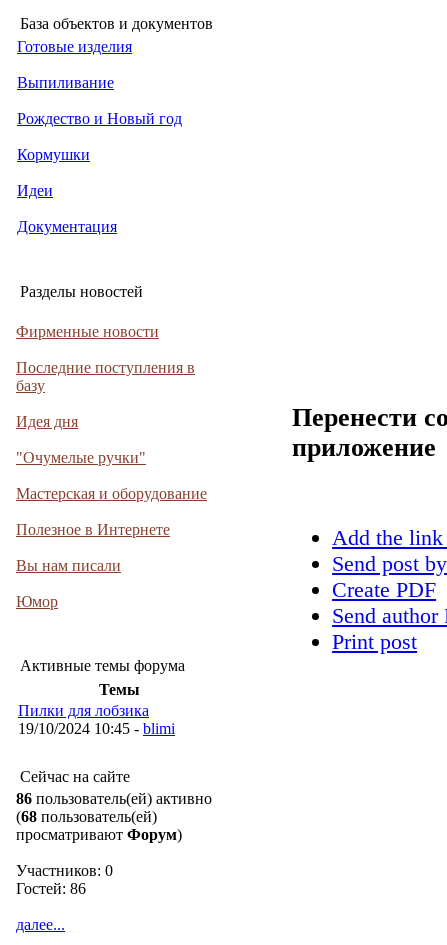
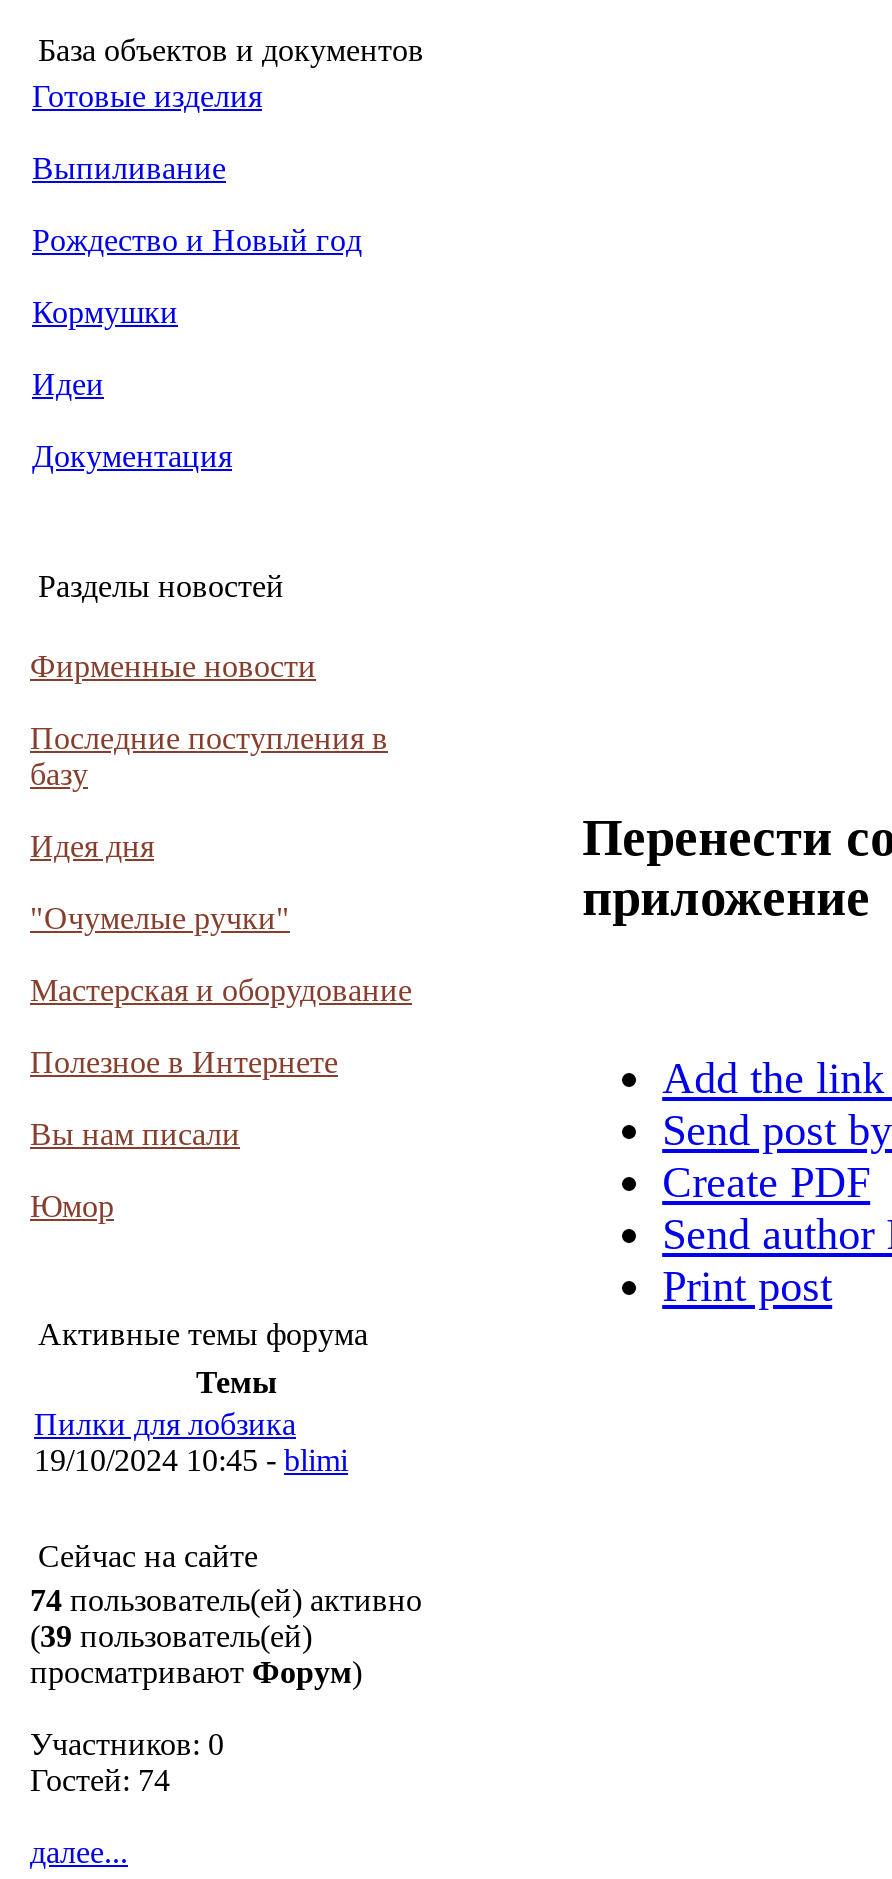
[16,790,212,807] 86 пользователь(ей) активно -> [30,1583,422,1617] 74 пользователь(ей) активно
[16,808,157,825] (68 пользователь(ей) -> [30,1619,312,1653] (39 пользователь(ей)
[16,880,86,897] Гостей: 86 -> [30,1763,170,1797] Гостей: 74

